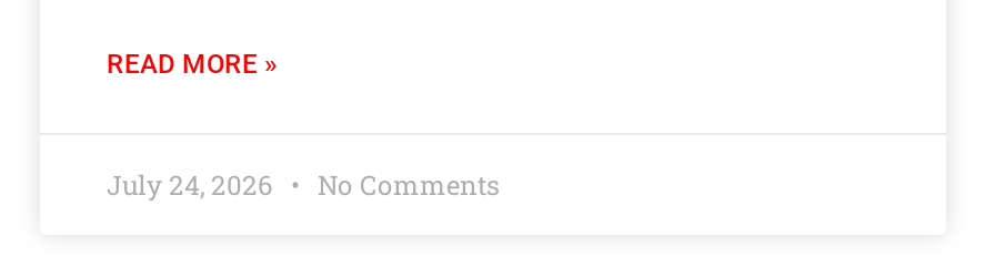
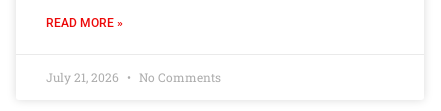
[107,166,500,201] July 24, 2026 No Comments -> [46,69,221,85] July 21, 2026 No Comments

